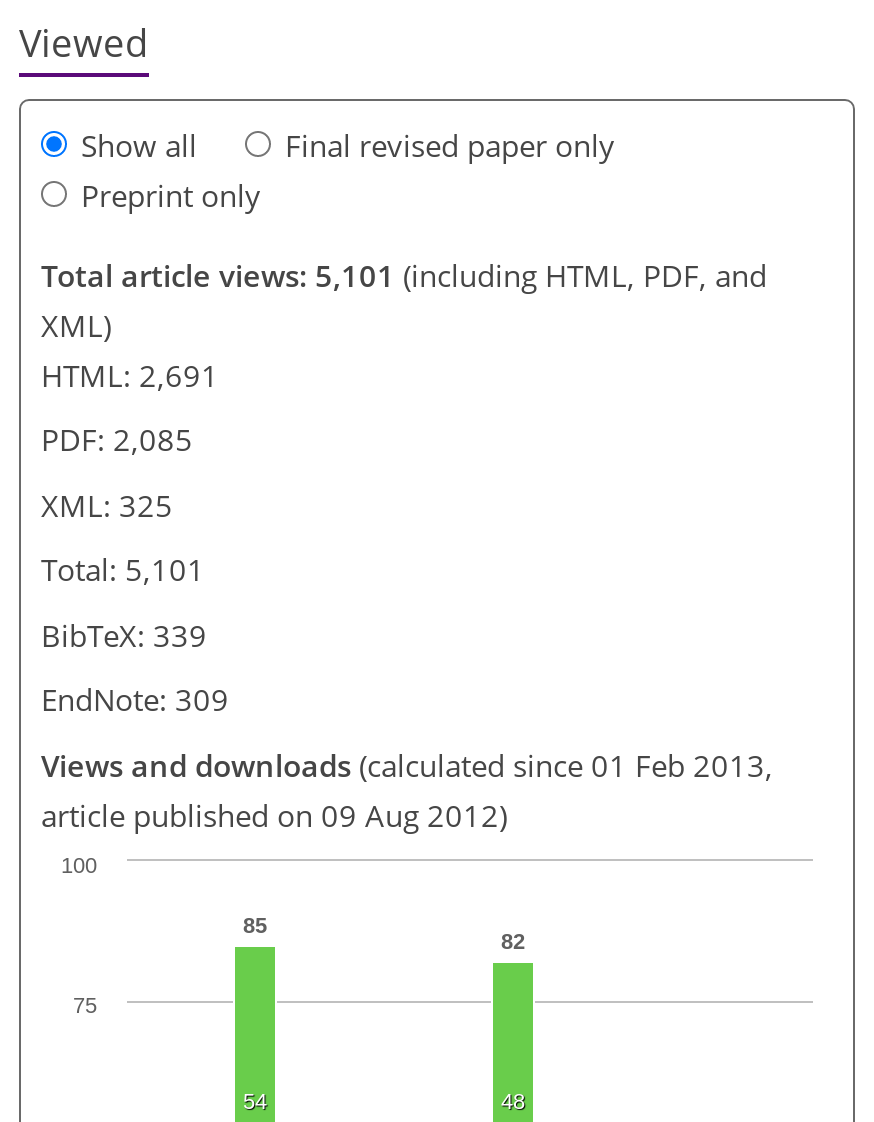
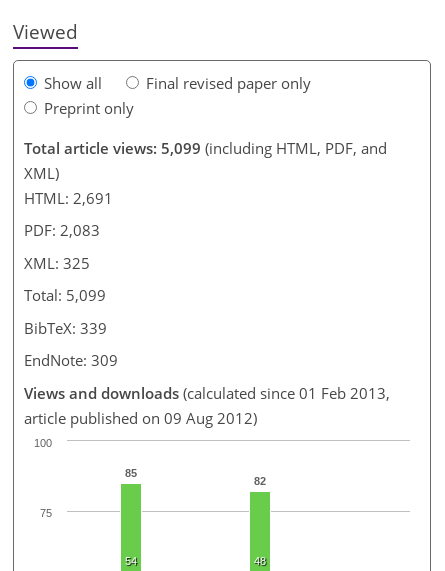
[41,255,767,295] Total article views: 5,101 (including HTML, PDF, and -> [24,138,387,158] Total article views: 5,099 (including HTML, PDF, and
[41,419,193,459] PDF: 2,085 -> [24,220,100,240] PDF: 2,083
[41,549,205,589] Total: 5,101 -> [24,285,106,305] Total: 5,099

